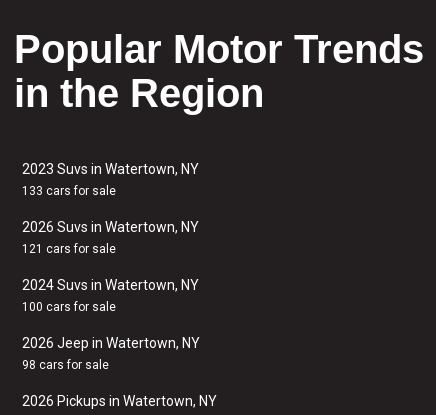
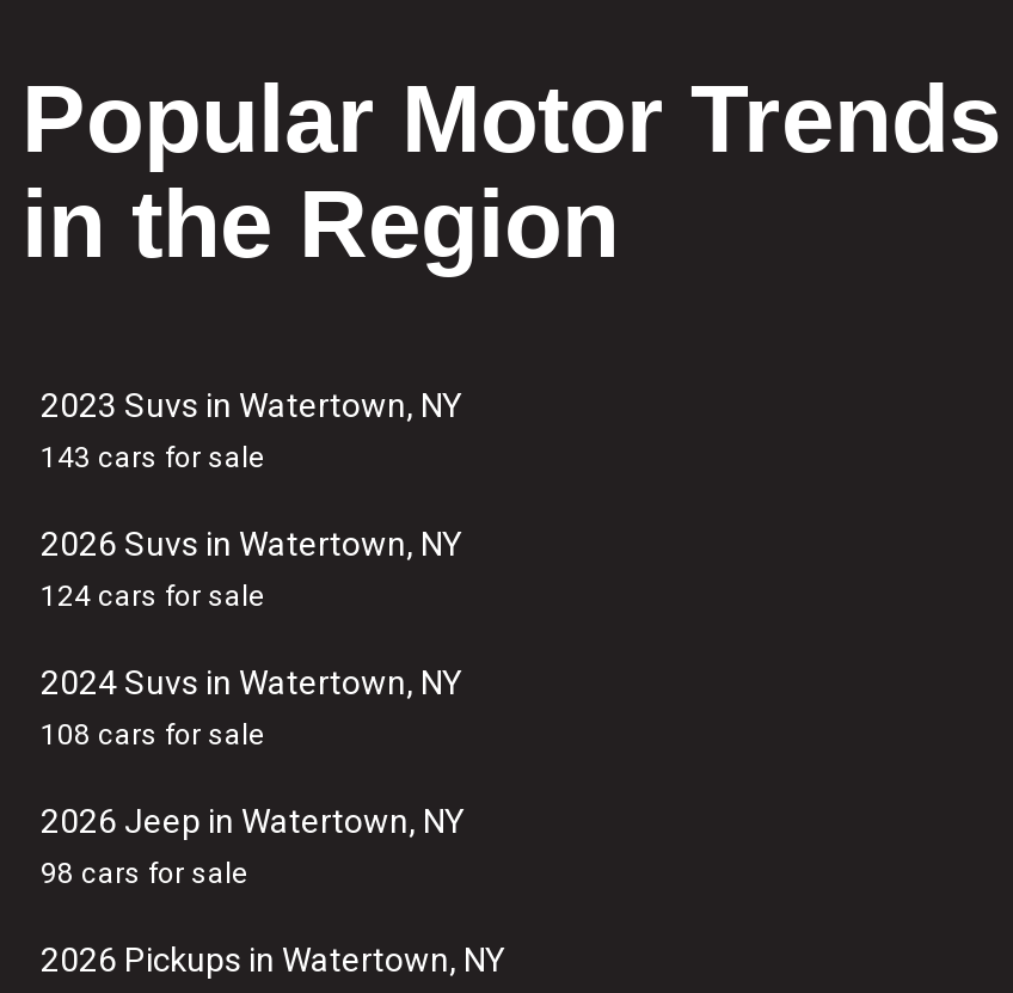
[22,184,116,198] 133 cars for sale -> [41,441,265,474] 143 cars for sale
[22,242,116,256] 121 cars for sale -> [41,580,265,613] 124 cars for sale
[22,300,116,314] 100 cars for sale -> [41,718,265,752] 108 cars for sale

